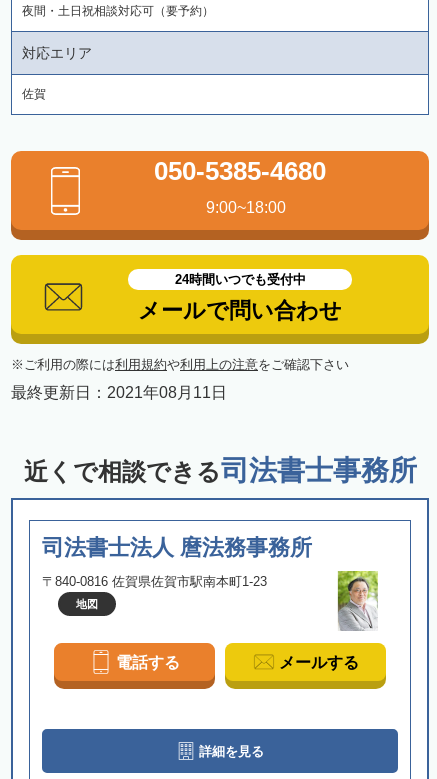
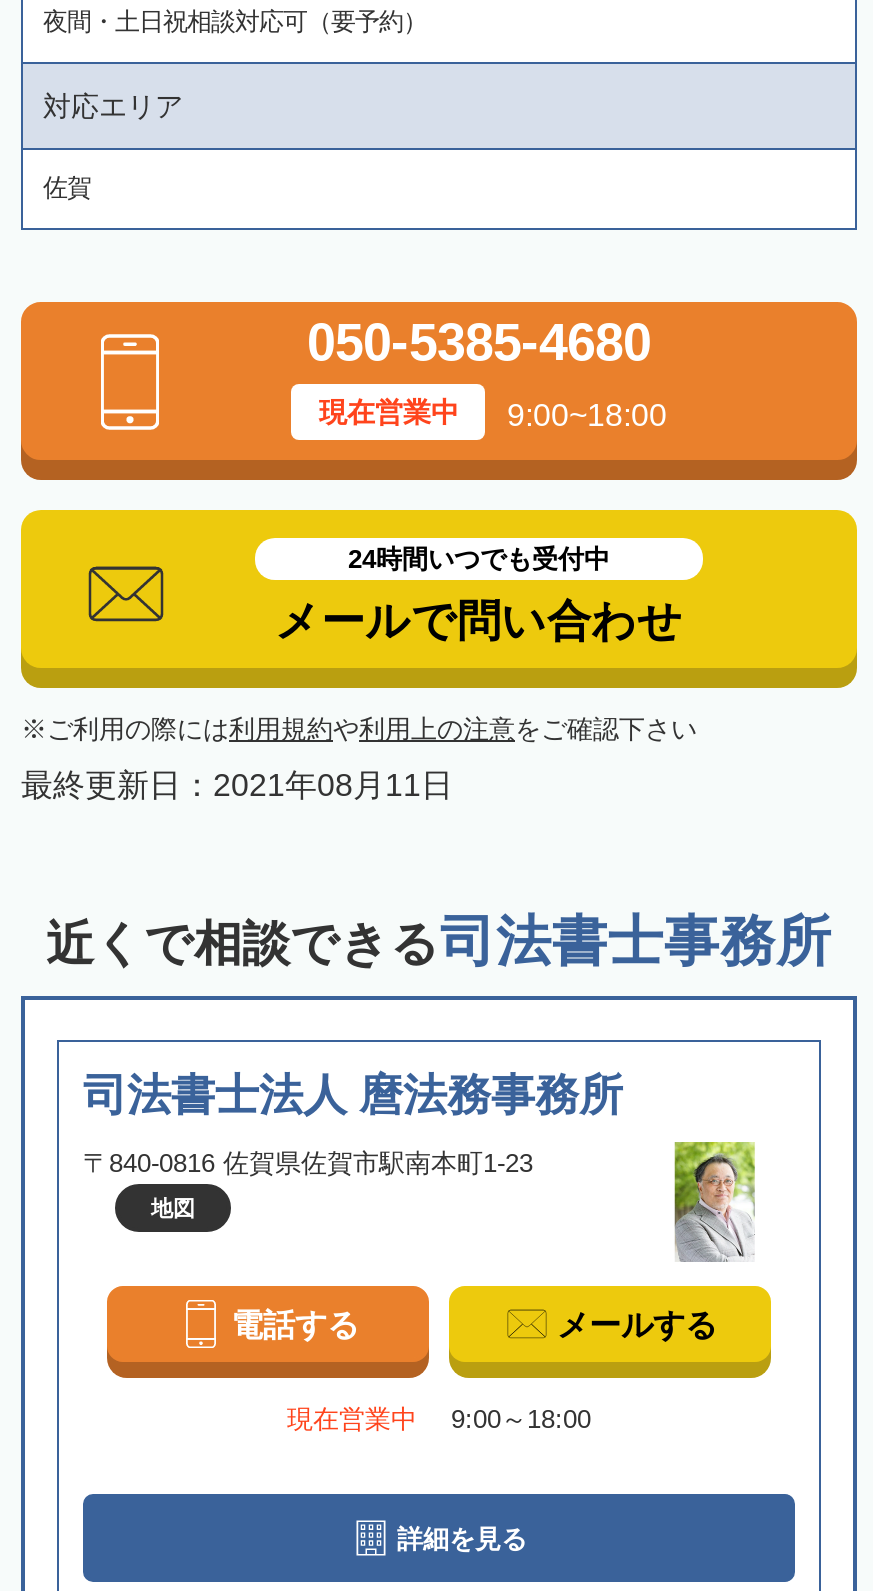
none -> [319,395,459,427] 現在営業中
none -> [287,1403,591,1433] 現在営業中 | 9:00～18:00

